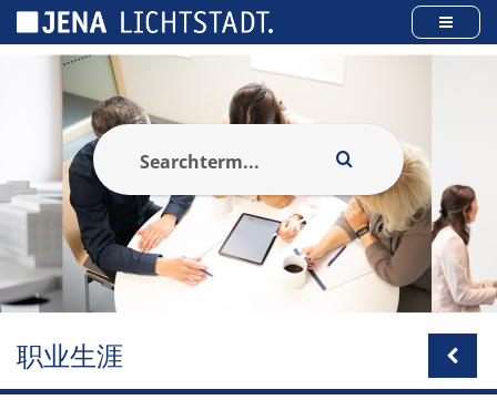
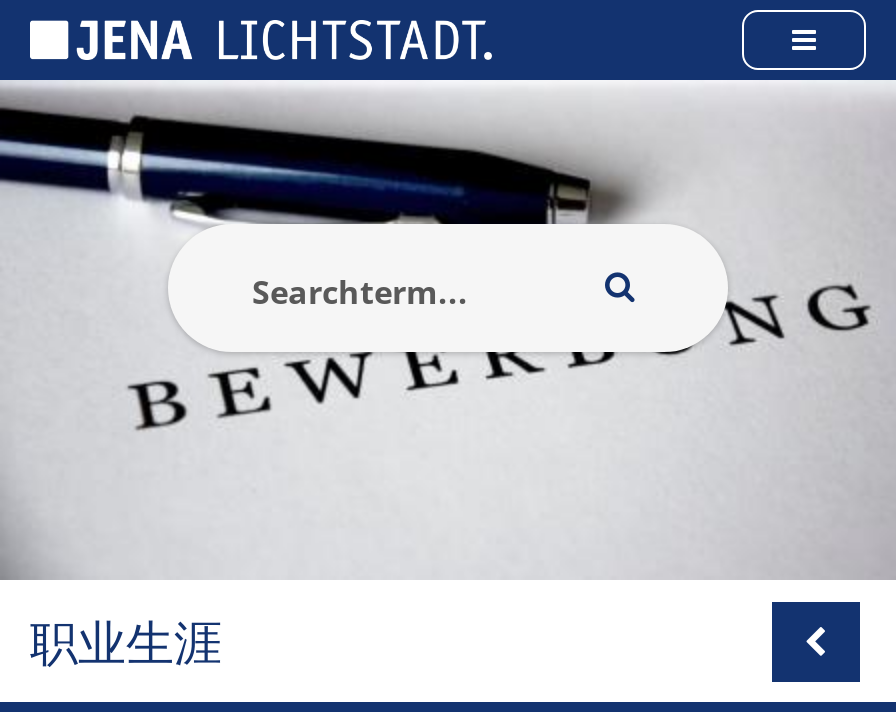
[3,45,494,321] [image] -> [6,80,890,582] [image]

